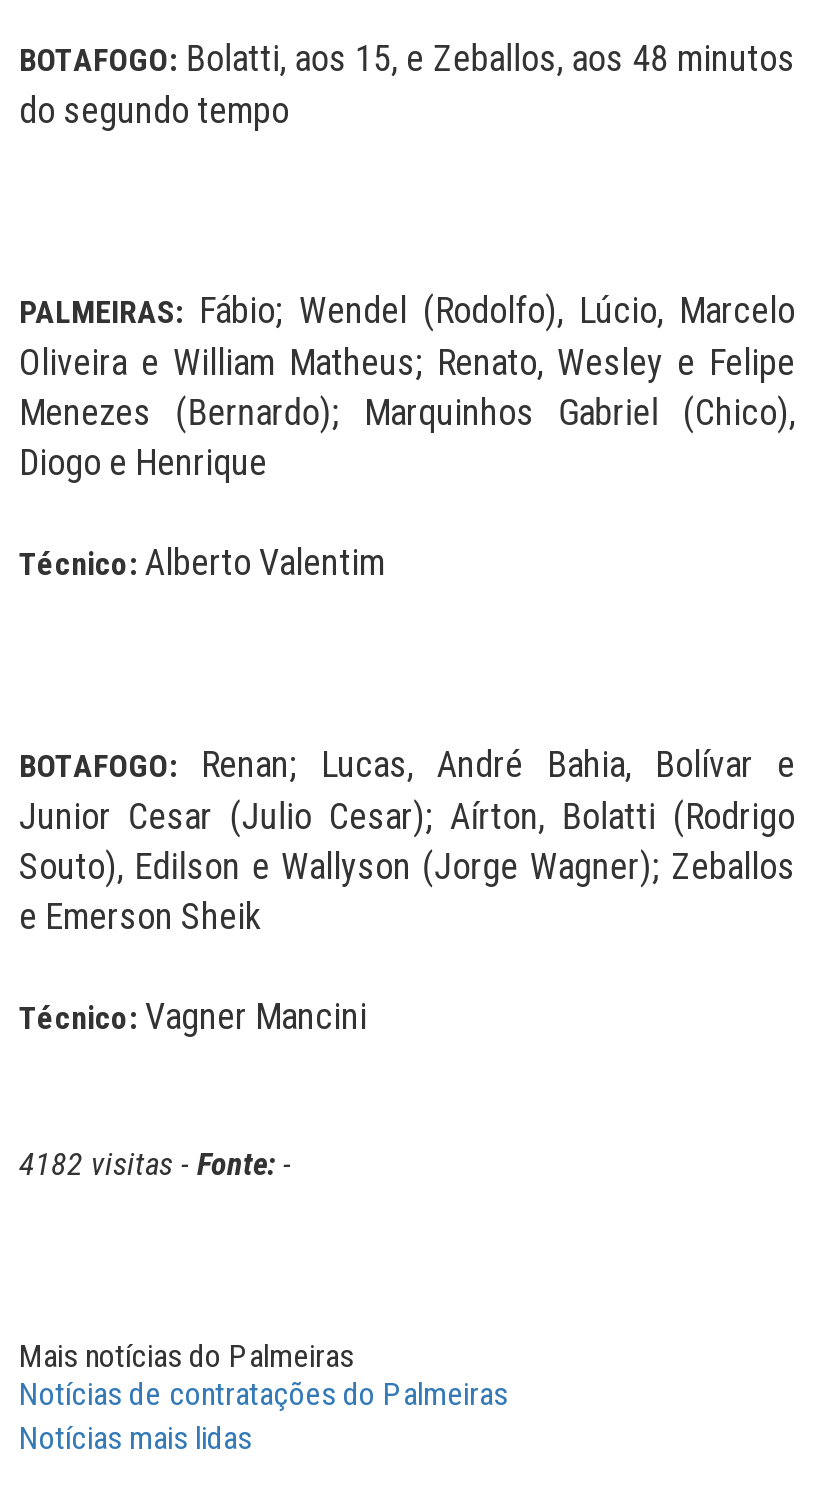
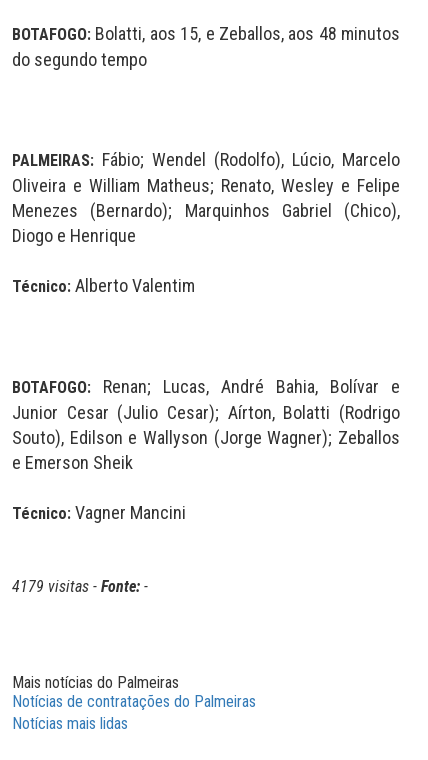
[19,1145,291,1183] 4182 visitas - Fonte: - -> [12,577,148,596] 4179 visitas - Fonte: -

